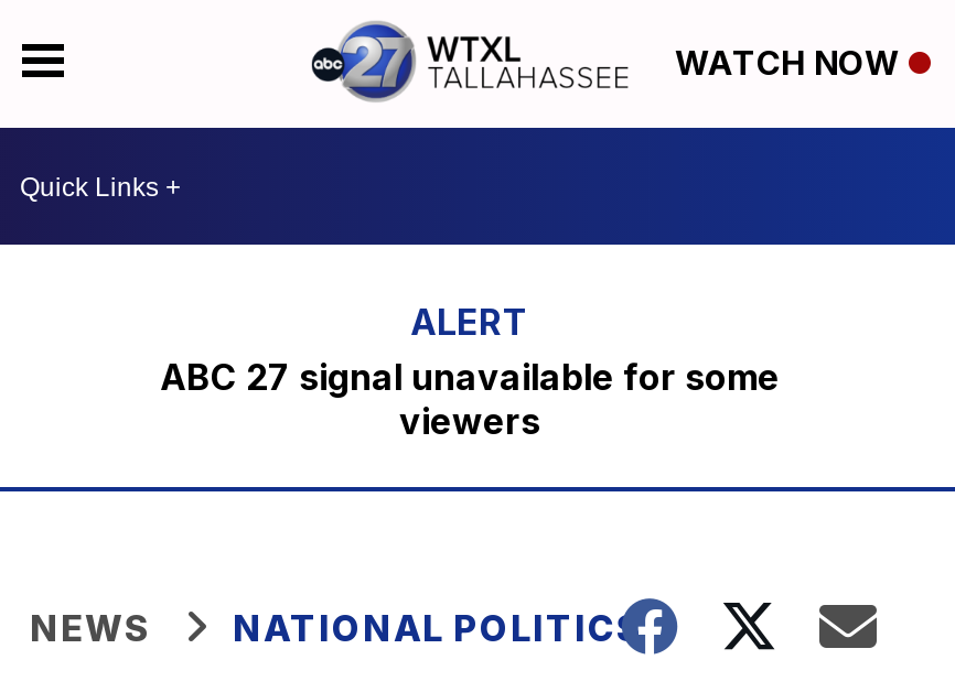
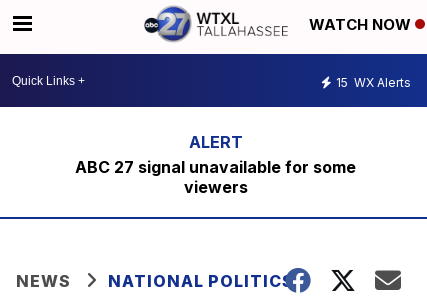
none -> [336,74,411,89] 15 WX Alerts

